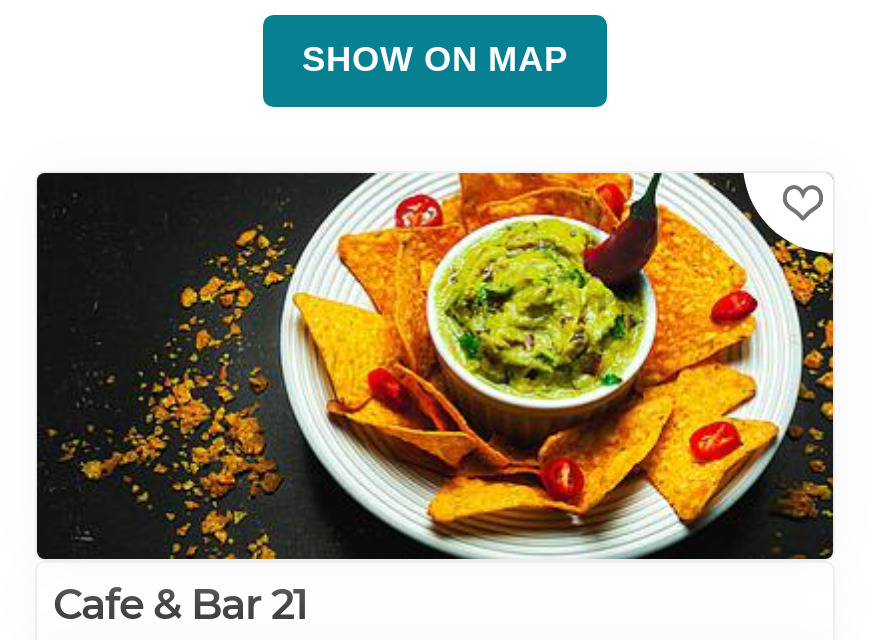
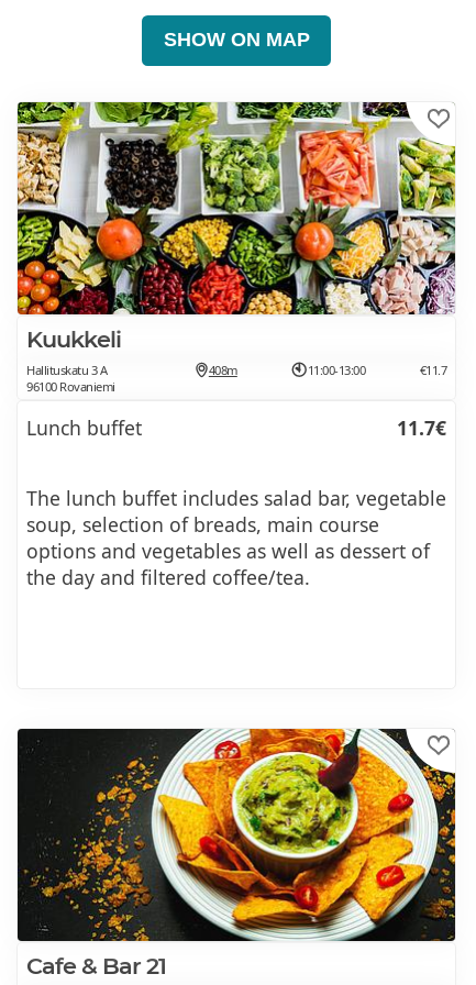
none -> [16,101,456,395] [image] | Kuukkeli | Hallituskatu 3 A | 96100 Rovaniemi
none -> [26,362,446,590] 408m | 11:00-13:00 | €11.7 | Lunch buffet | 11.7€ | The lunch buffet includes salad bar, vegetable | soup, selection of breads, main course | options and vegetables as well as dessert of | the day and filtered coffee/tea.

